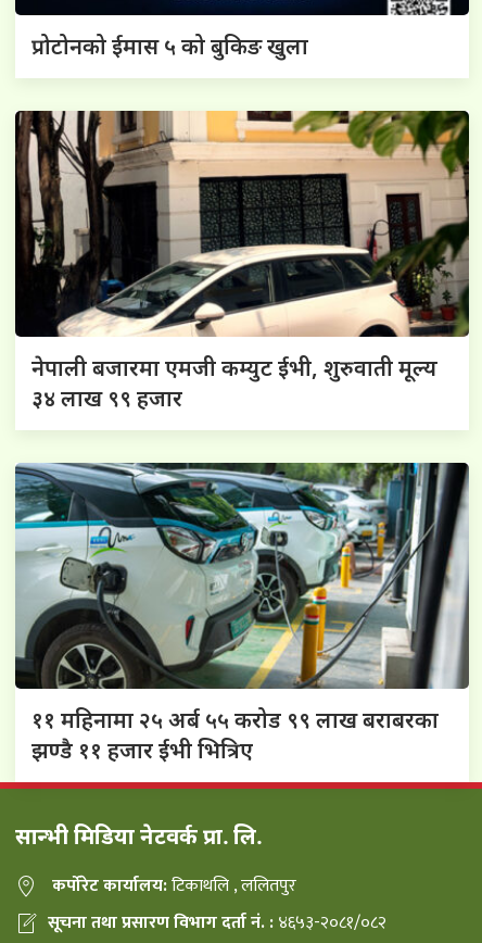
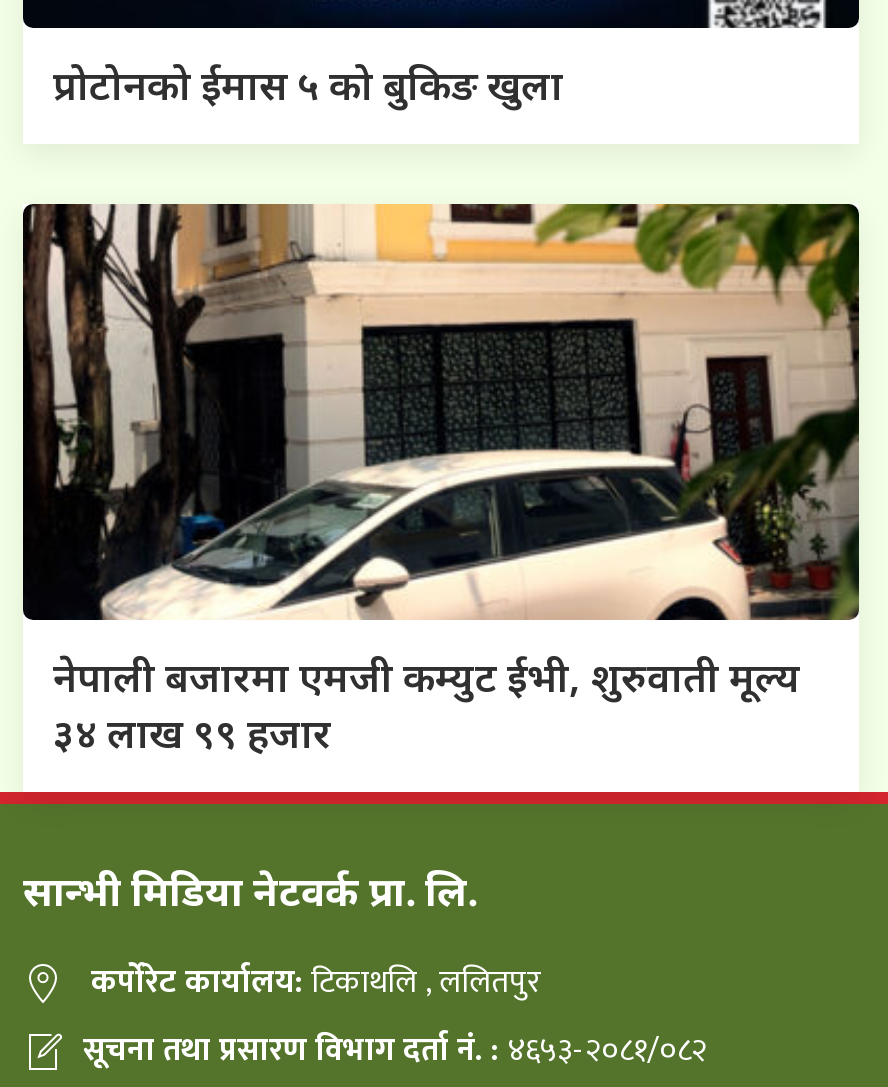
[14,462,470,765] [image] | ११ महिनामा २५ अर्ब ५५ करोड ९९ लाख बराबरका | झण्डै ११ हजार ईभी भित्रिए -> none

